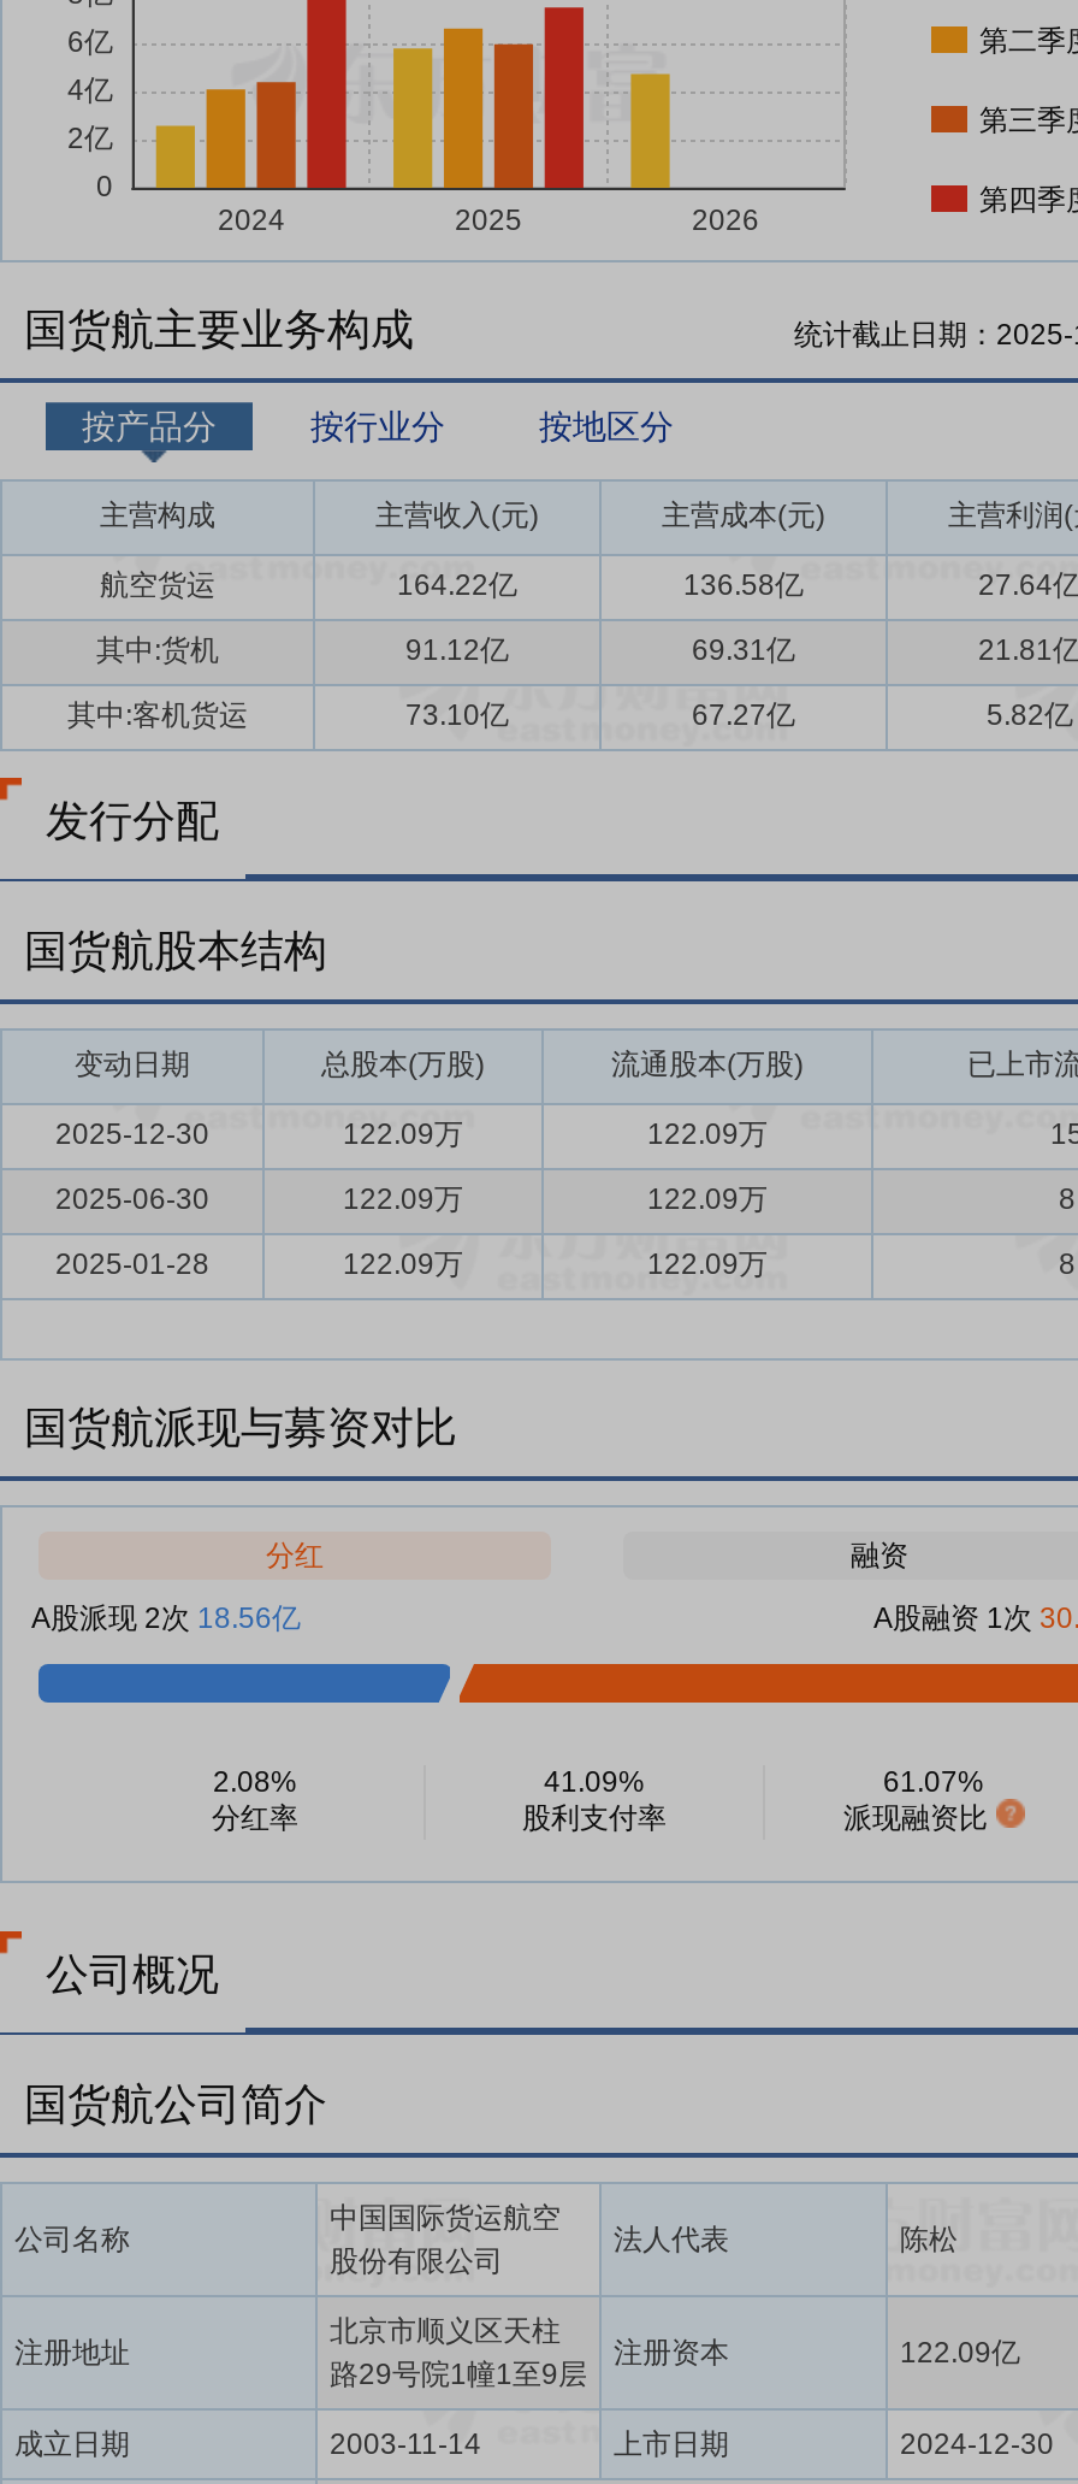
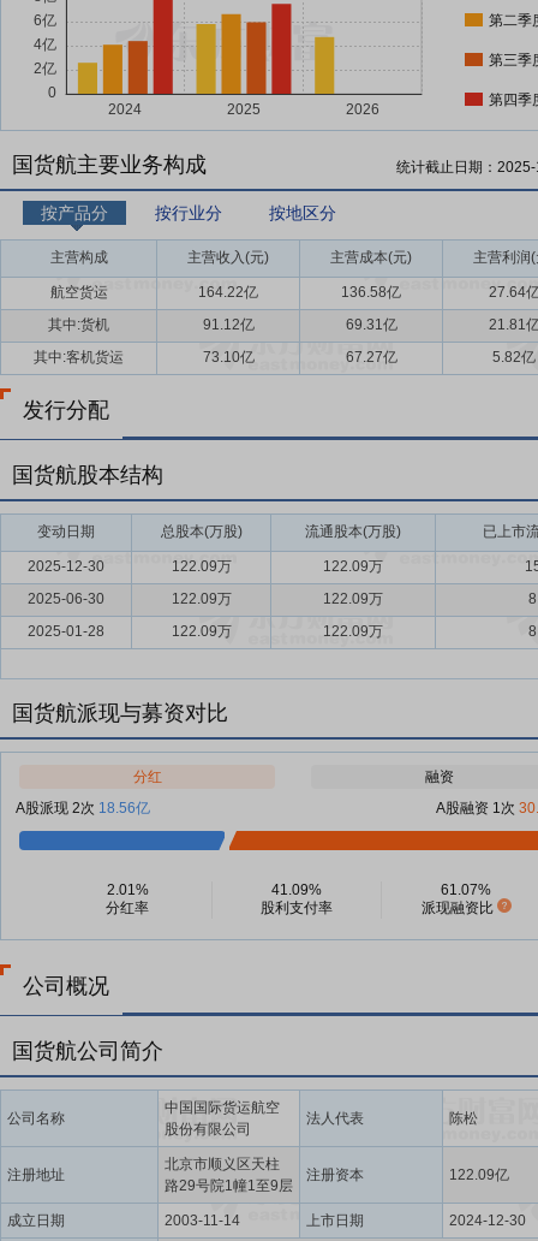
[213,1765,297,1799] 2.08% -> [106,881,148,898] 2.01%

